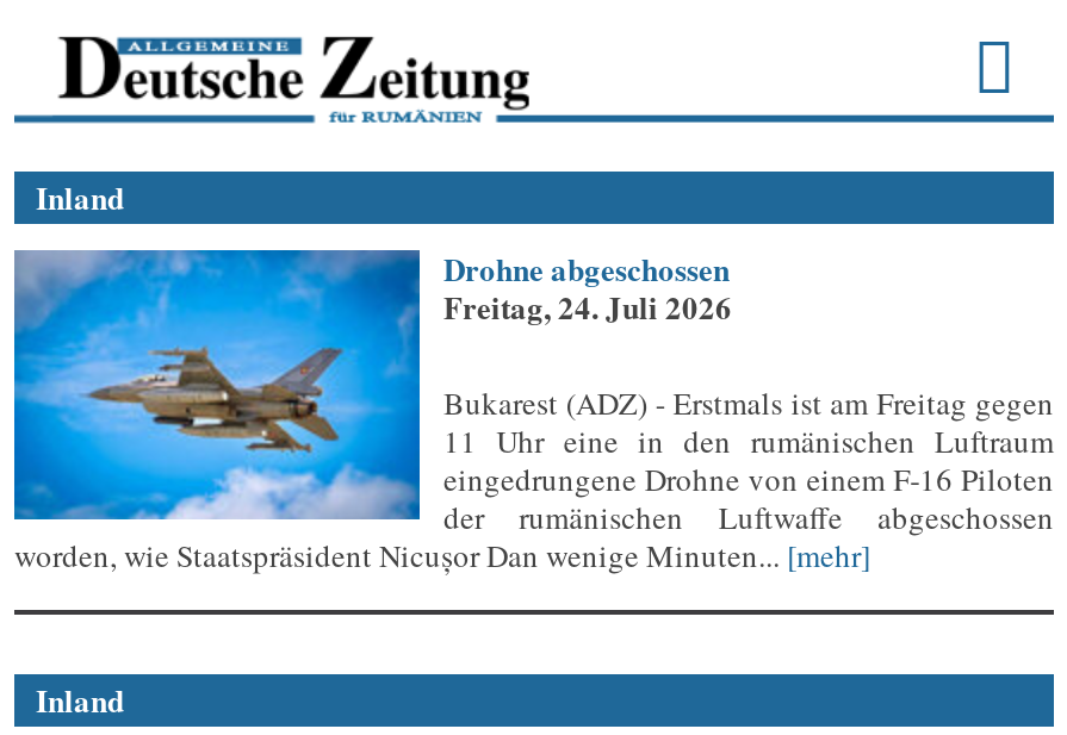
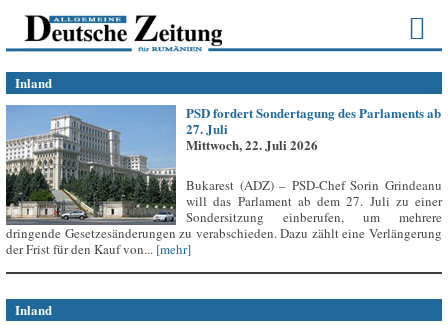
[12,250,1054,577] [image] | Bukarest (ADZ) - Erstmals ist am Freitag gegen | 11 Uhr eine in den rumänischen Luftraum | eingedrungene Drohne von einem F-16 Piloten | der rumänischen Luftwaffe abgeschossen | worden, wie Staatspräsident Nicușor Dan wenige Minuten... [mehr] -> [5,104,442,258] [image] | Bukarest (ADZ) – PSD-Chef Sorin Grindeanu | will das Parlament ab dem 27. Juli zu einer | Sondersitzung einberufen, um mehrere | dringende Gesetzesänderungen zu verabschieden. Dazu zählt eine Verlängerung | der Frist für den Kauf von... [mehr]
[443,245,732,329] Drohne abgeschossen | Freitag, 24. Juli 2026 -> [186,103,441,154] PSD fordert Sondertagung des Parlaments ab | 27. Juli | Mittwoch, 22. Juli 2026

